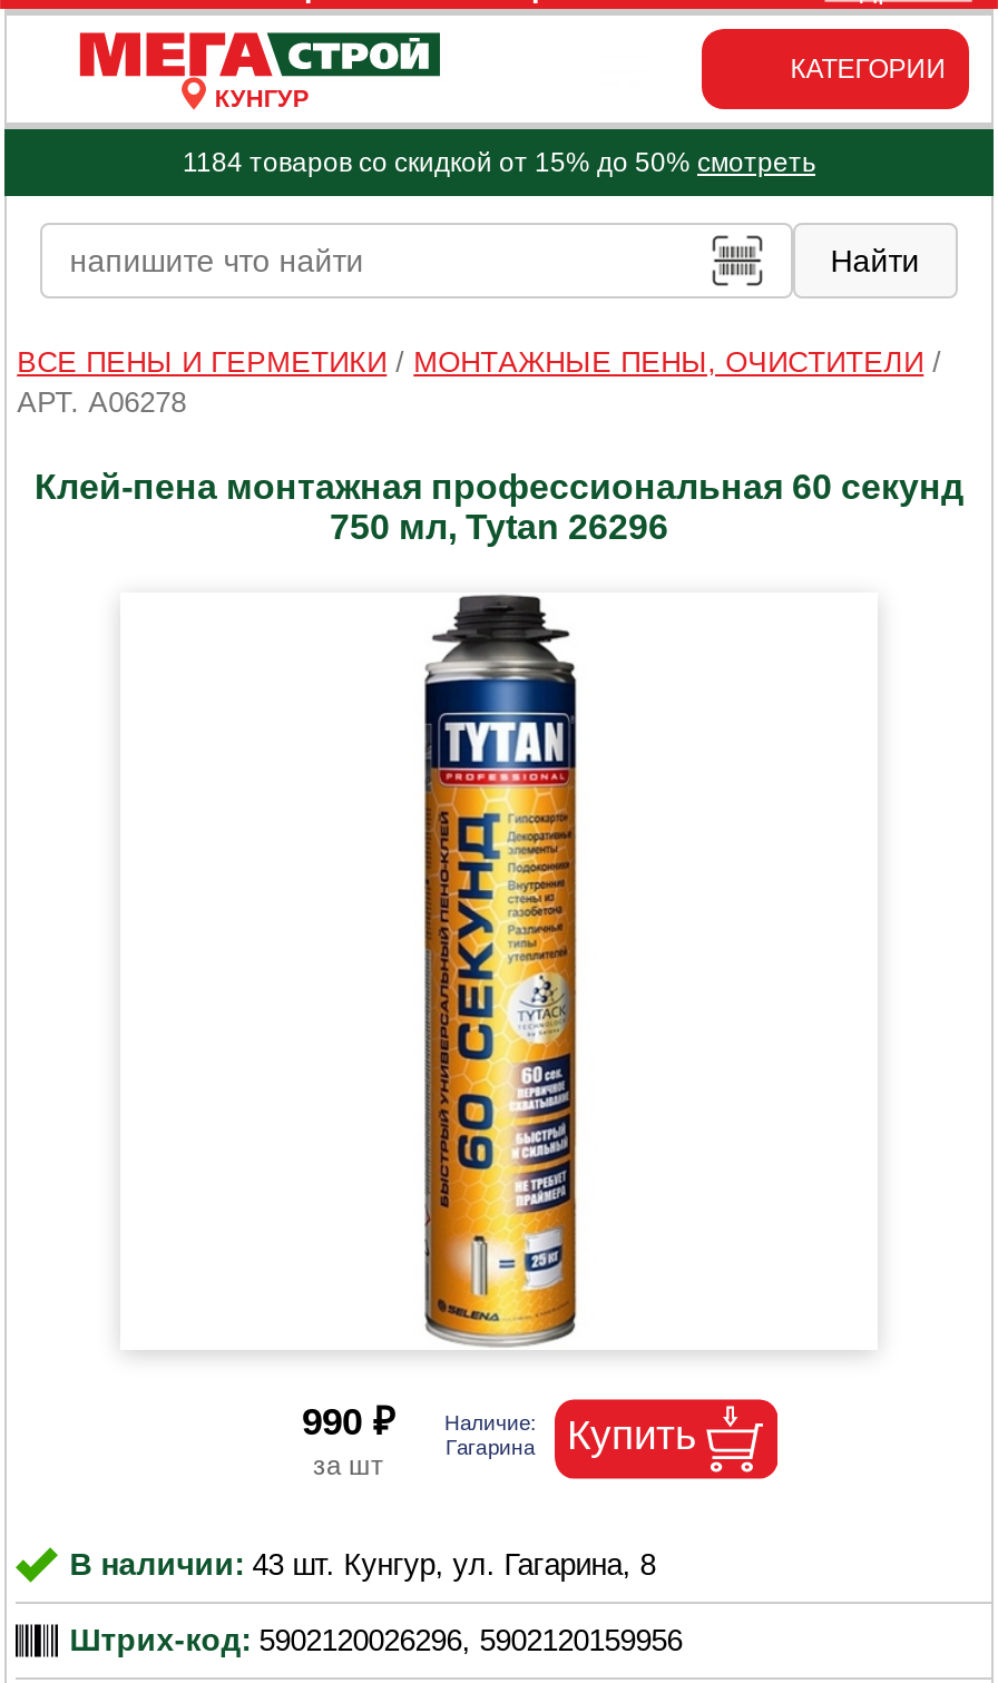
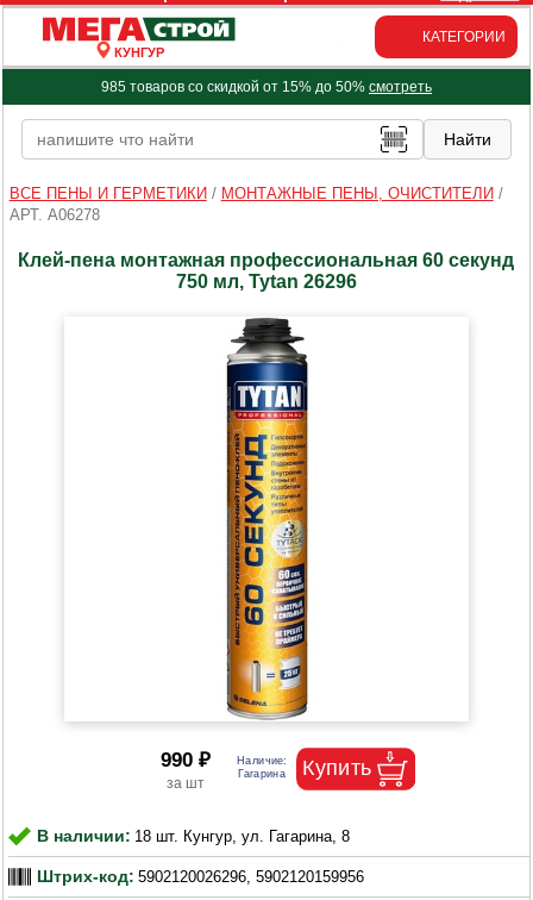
[183,147,815,178] 1184 товаров со скидкой от 15% до 50% смотреть -> [101,78,432,95] 985 товаров со скидкой от 15% до 50% смотреть
[70,1547,655,1582] В наличии: 43 шт. Кунгур, ул. Гагарина, 8 -> [37,827,350,846] В наличии: 18 шт. Кунгур, ул. Гагарина, 8

